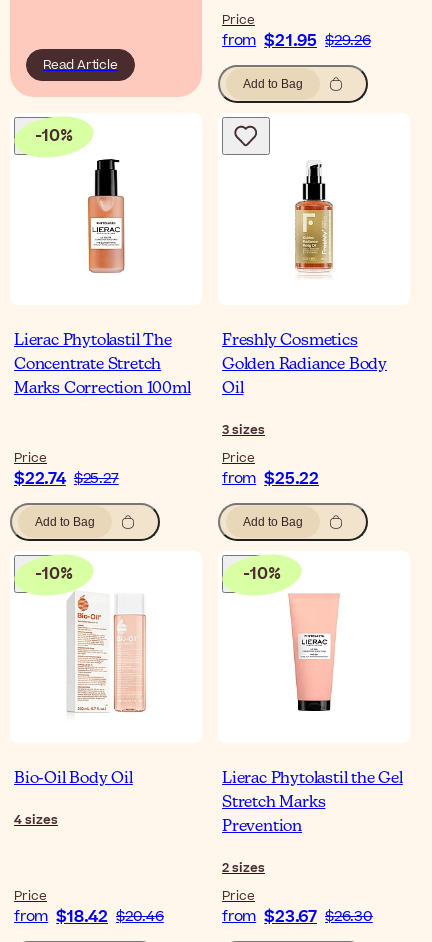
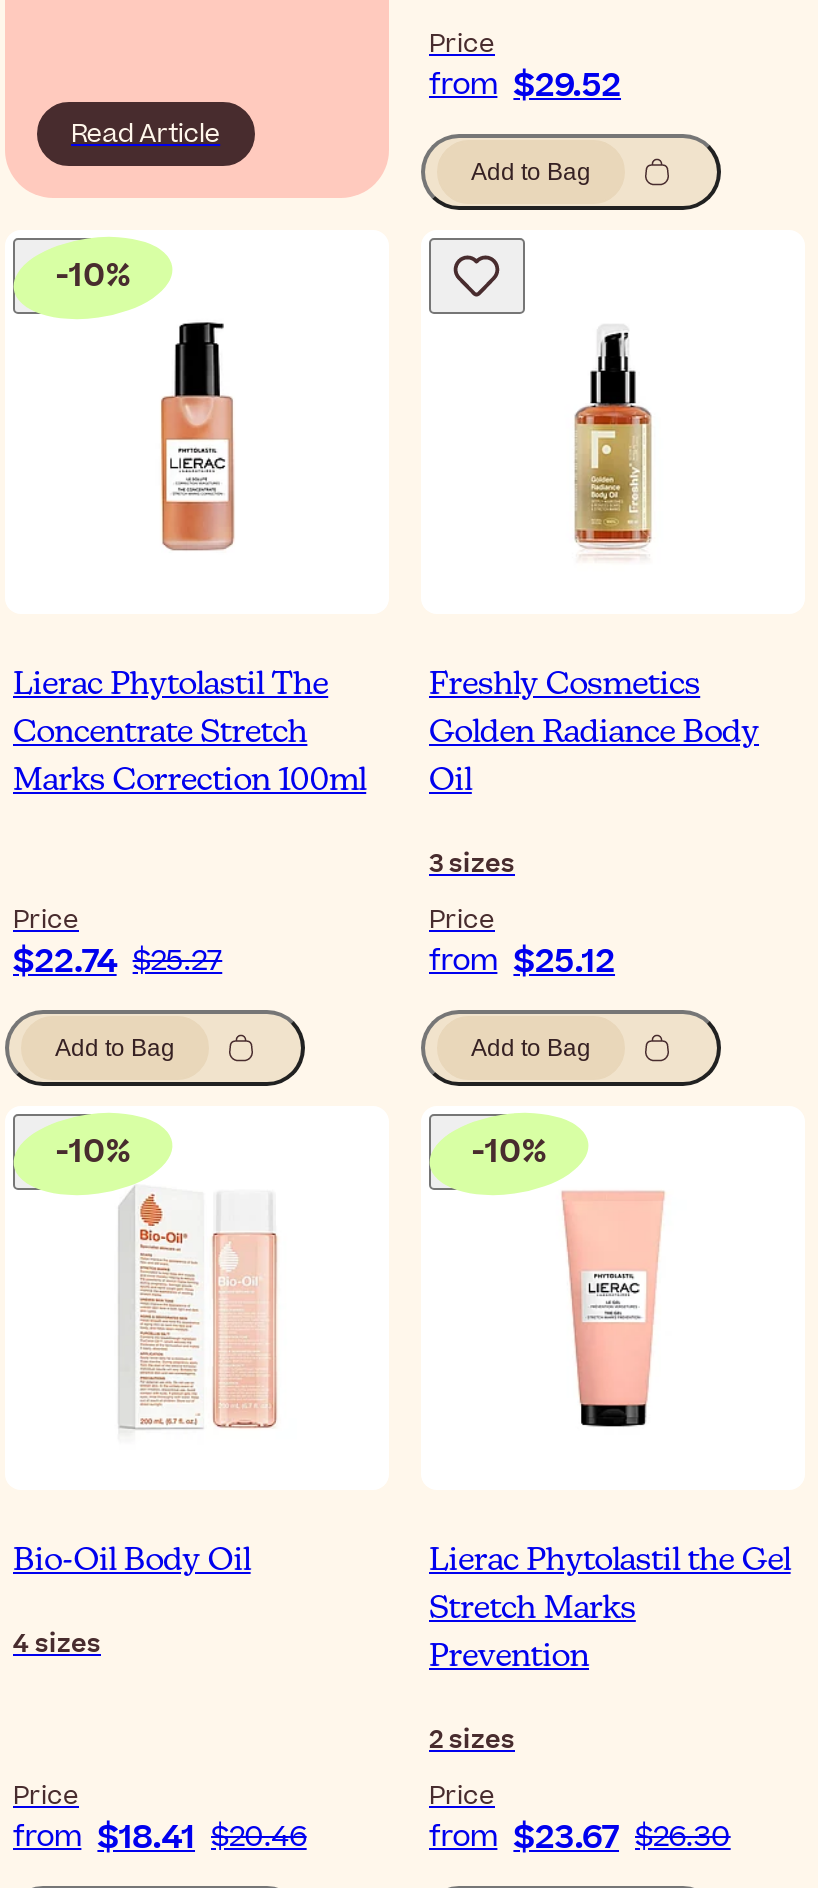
[222,29,371,53] from $21.95 $29.26 -> [429,62,621,110] from $29.52
[222,467,319,491] from $25.22 -> [429,938,615,986] from $25.12
[14,905,164,929] from $18.42 $20.46 -> [13,1814,307,1862] from $18.41 $20.46

